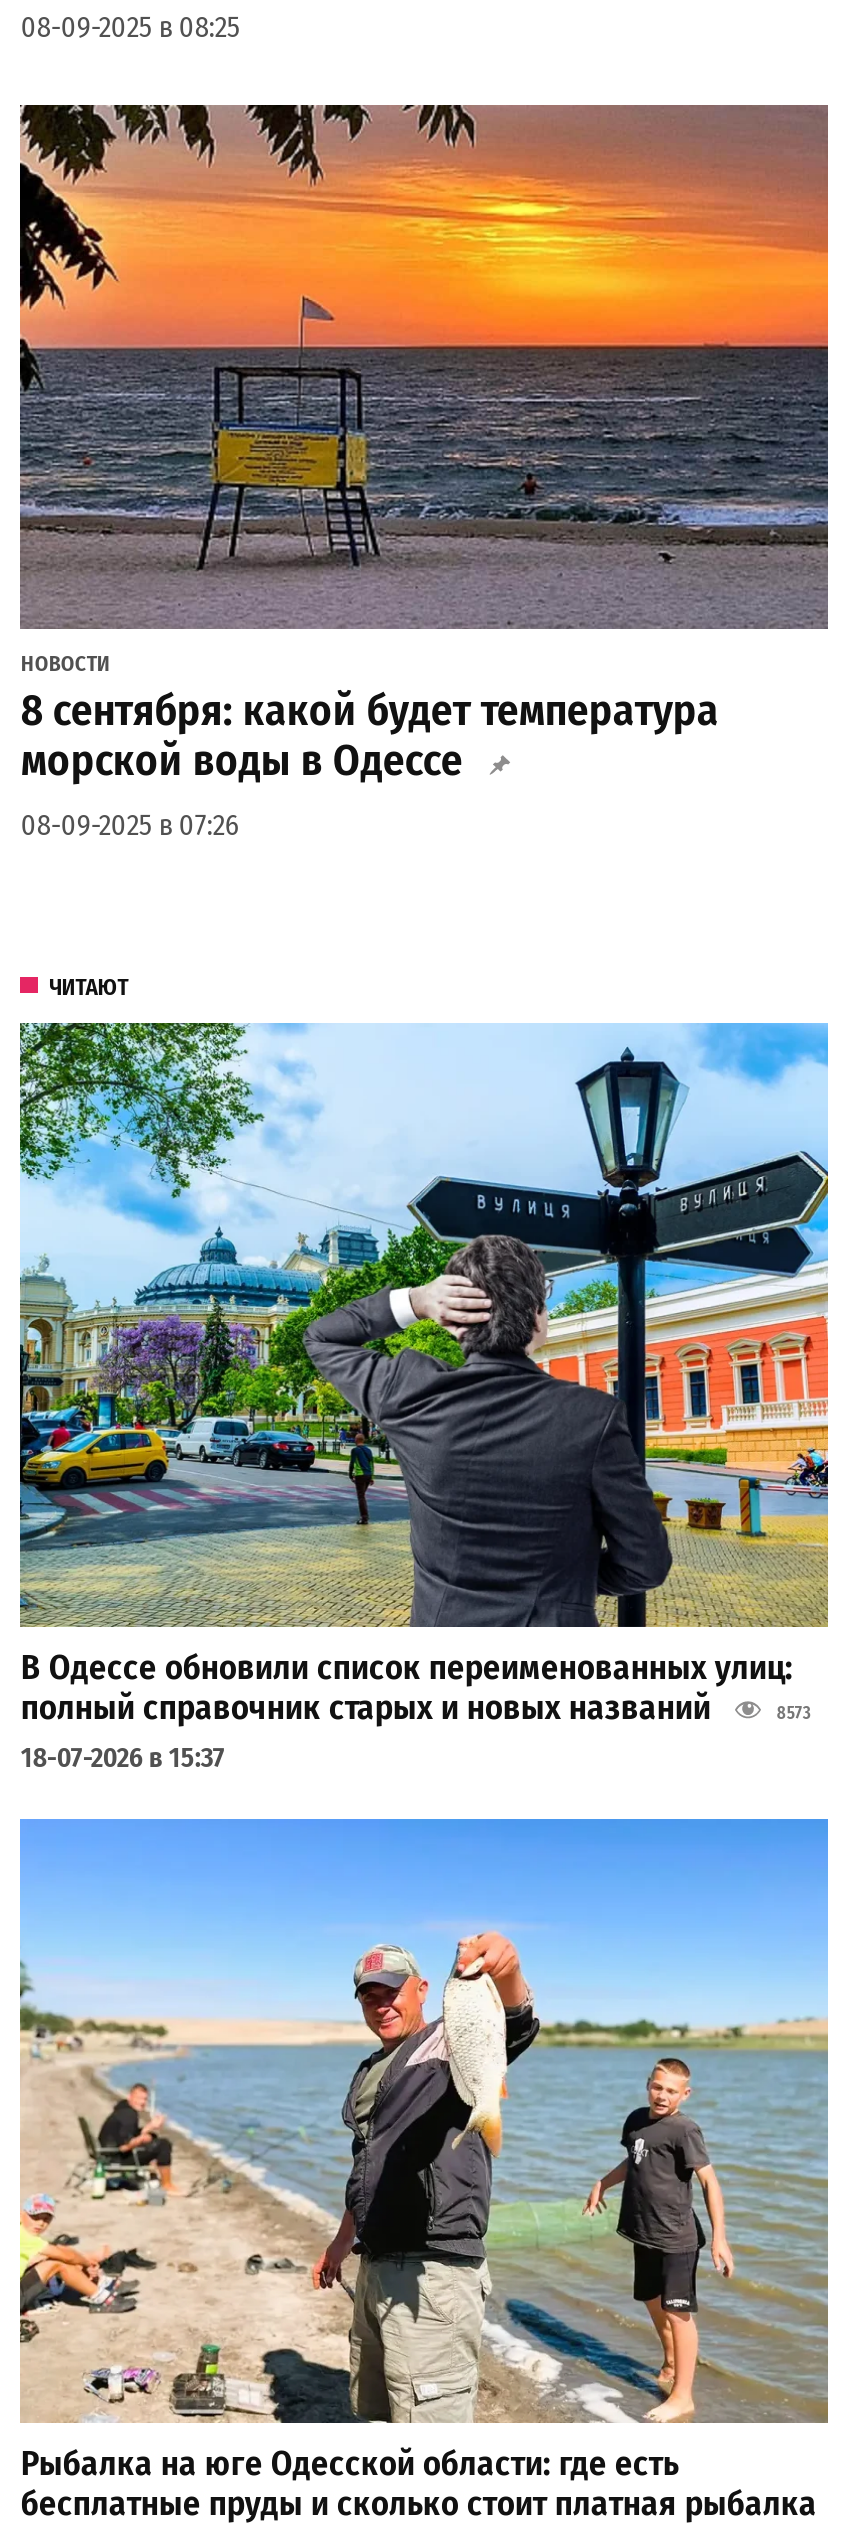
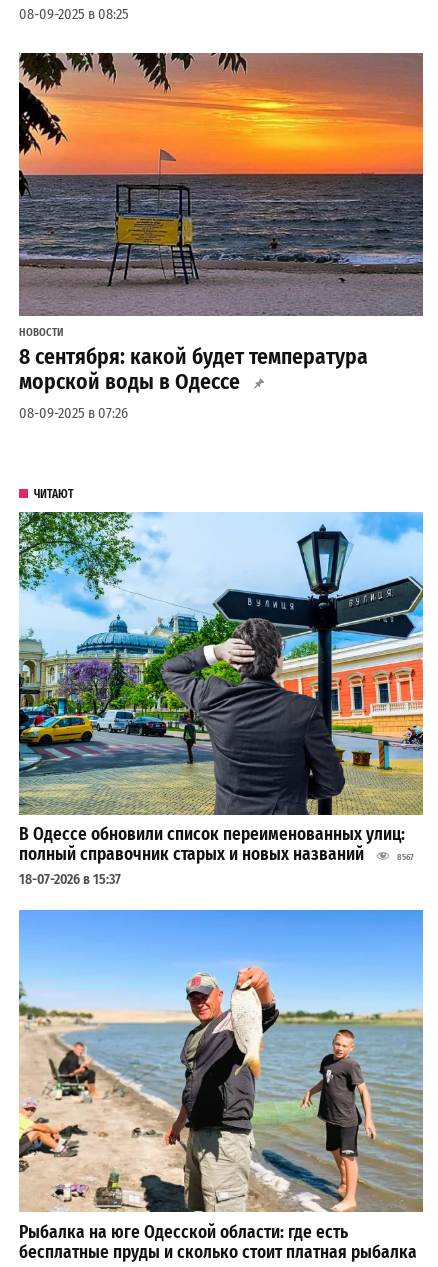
[777,1703,811,1723] 8573 -> [397,852,414,862] 8567

